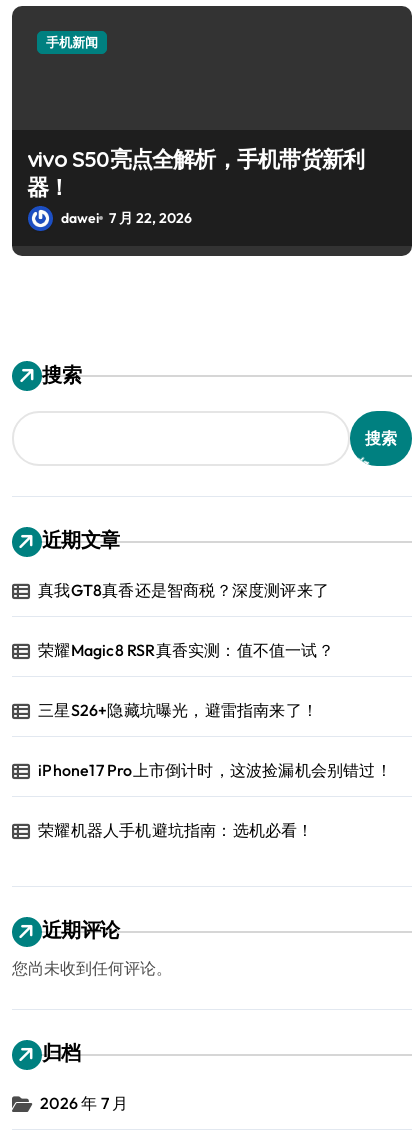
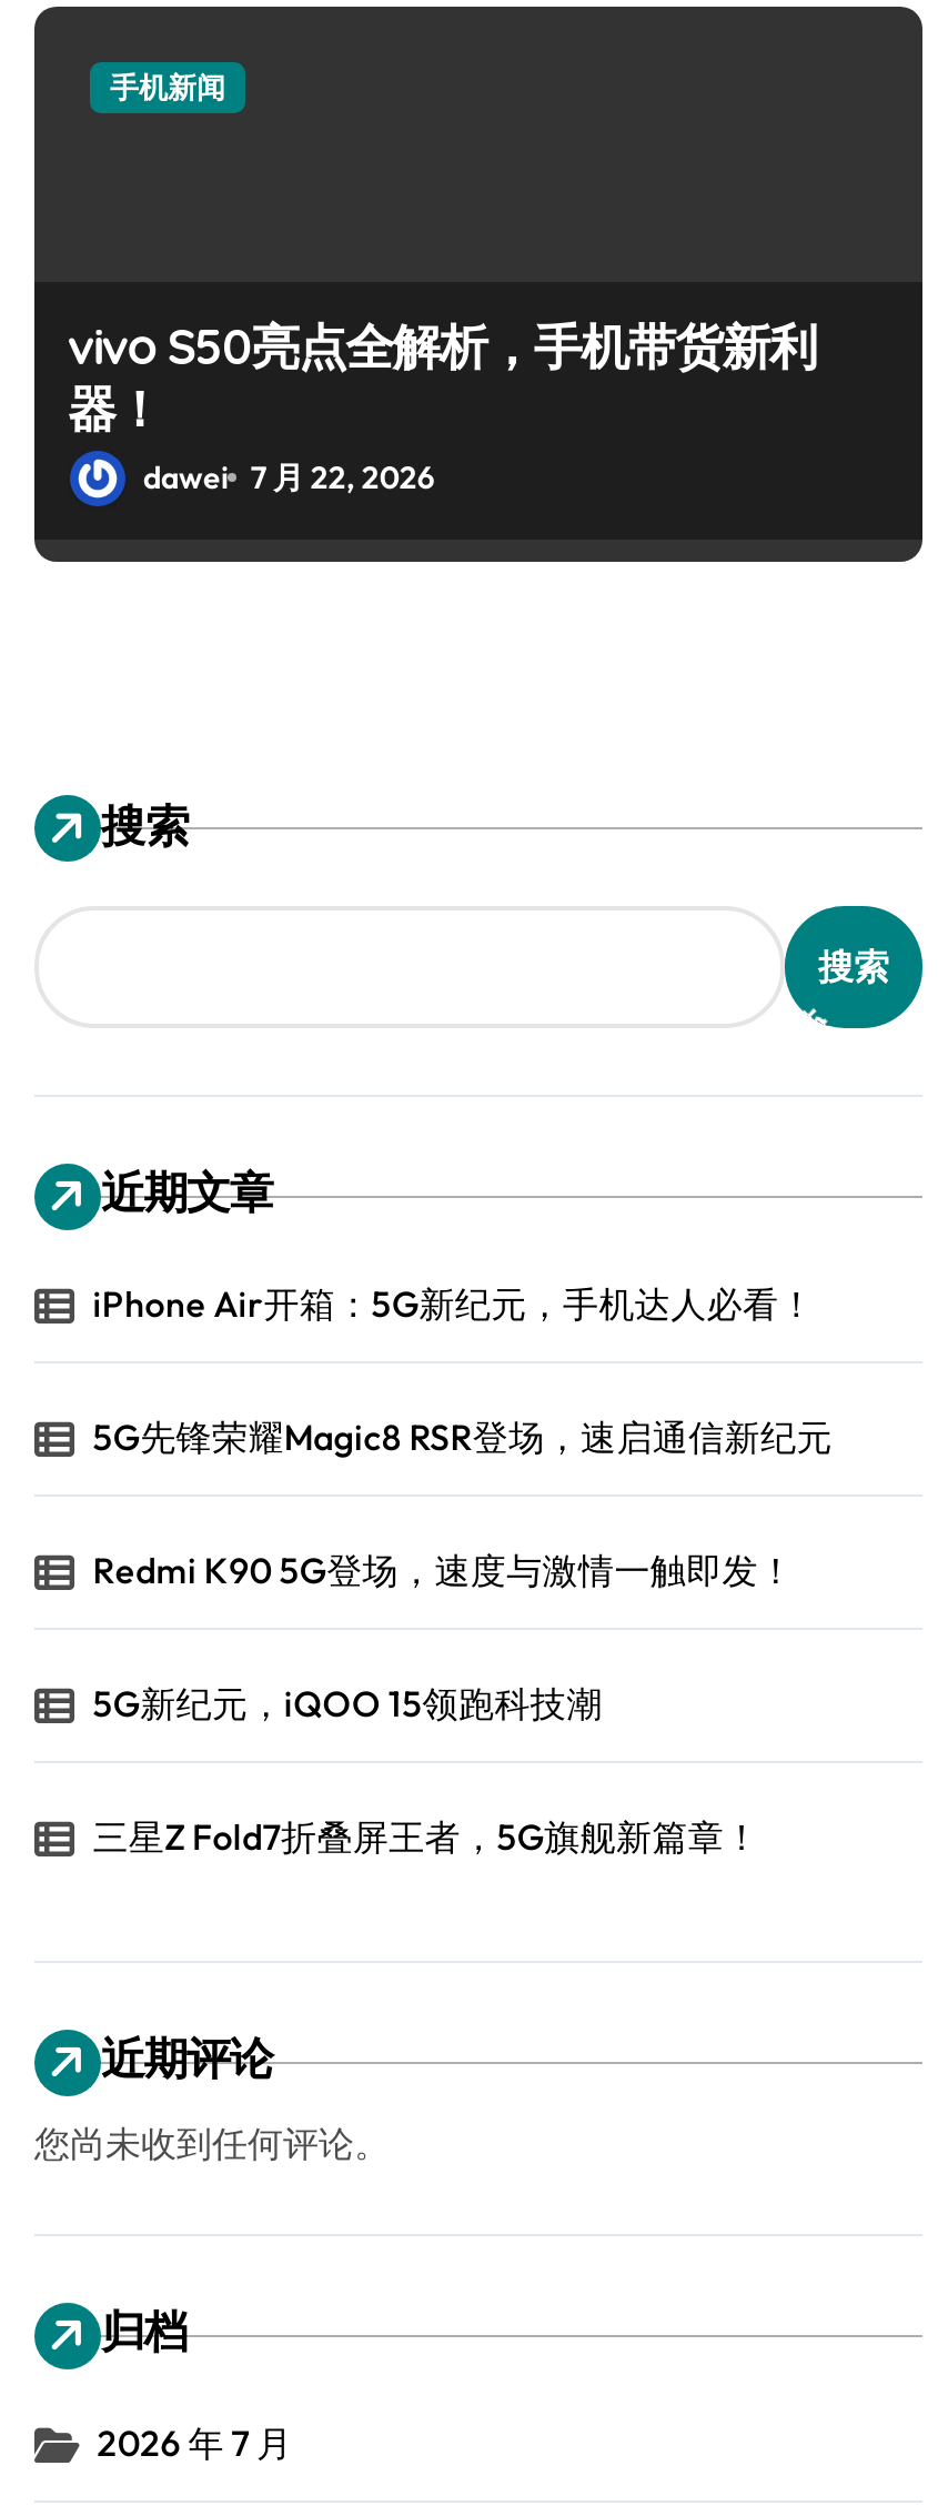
[38,580,329,600] 真我GT8真香还是智商税？深度测评来了 -> [93,1281,815,1326] iPhone Air开箱：5G新纪元，手机达人必看！
[38,640,334,660] 荣耀Magic8 RSR真香实测：值不值一试？ -> [93,1415,832,1459] 5G先锋荣耀Magic8 RSR登场，速启通信新纪元
[38,700,318,720] 三星S26+隐藏坑曝光，避雷指南来了！ -> [93,1548,794,1592] Redmi K90 5G登场，速度与激情一触即发！
[38,760,392,780] iPhone17 Pro上市倒计时，这波捡漏机会别错过！ -> [93,1681,602,1725] 5G新纪元，iQOO 15领跑科技潮
[38,820,314,840] 荣耀机器人手机避坑指南：选机必看！ -> [93,1814,760,1859] 三星Z Fold7折叠屏王者，5G旗舰新篇章！

